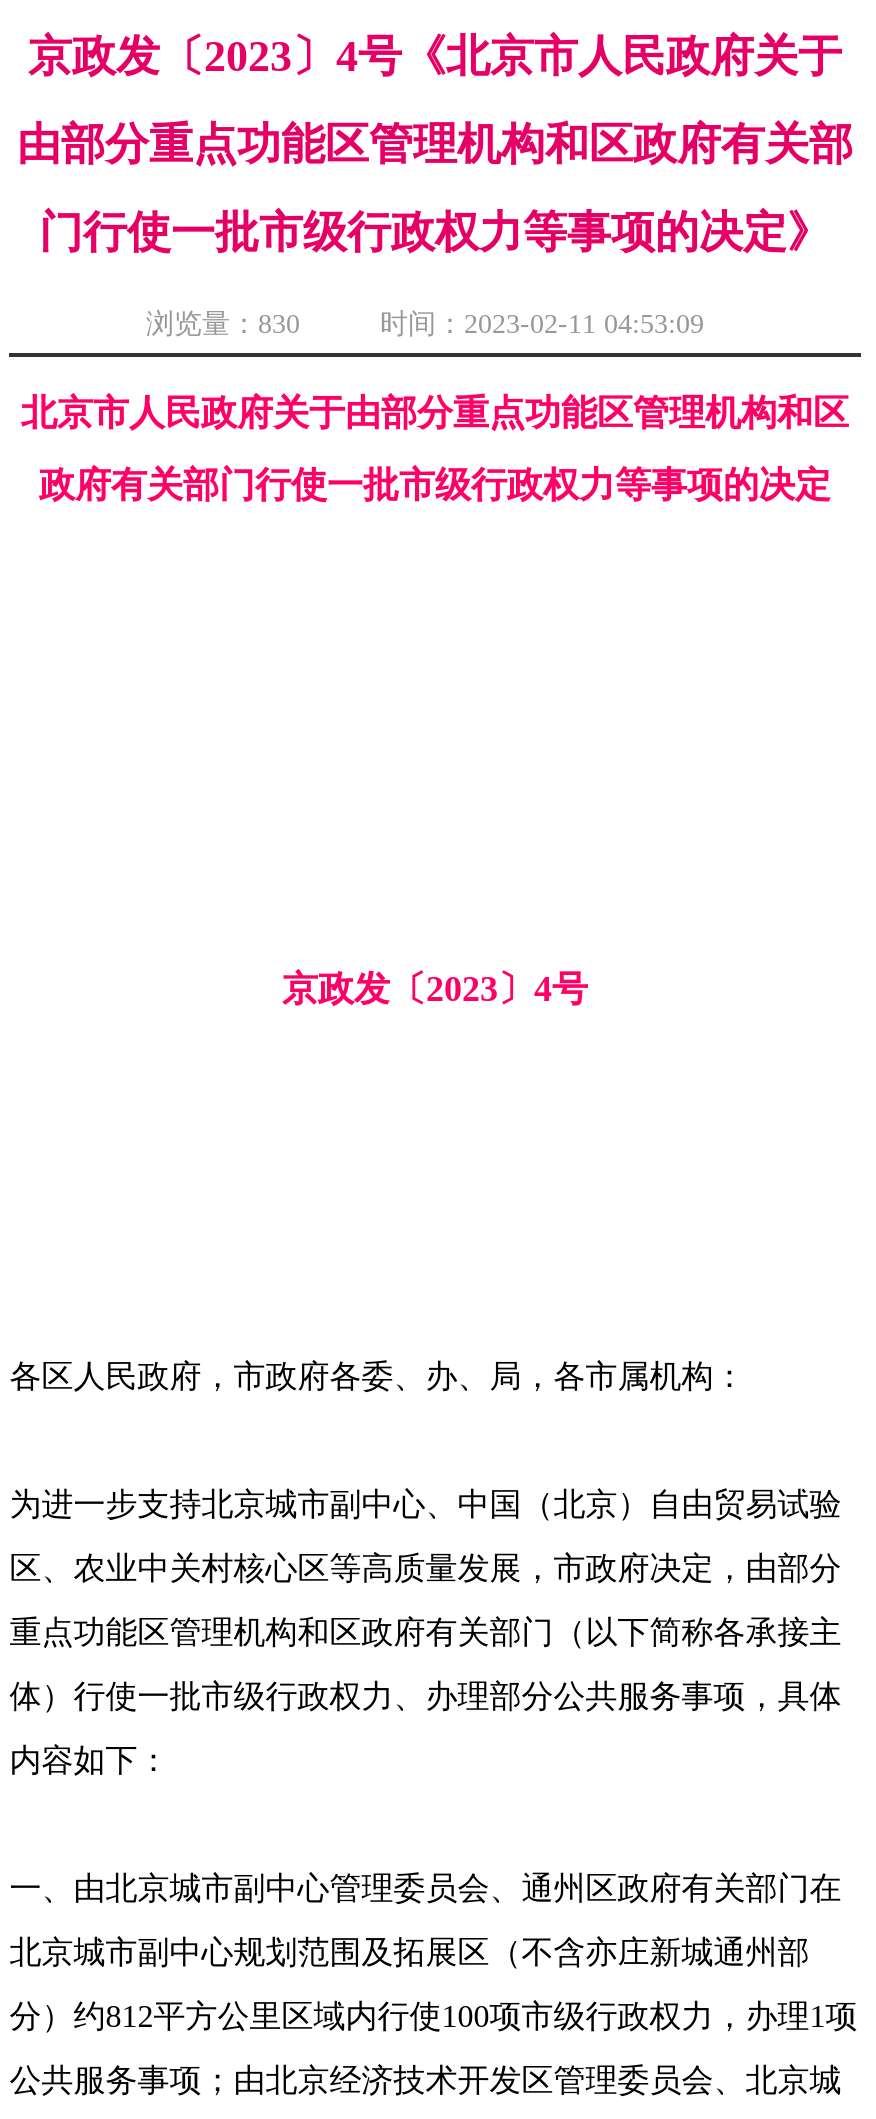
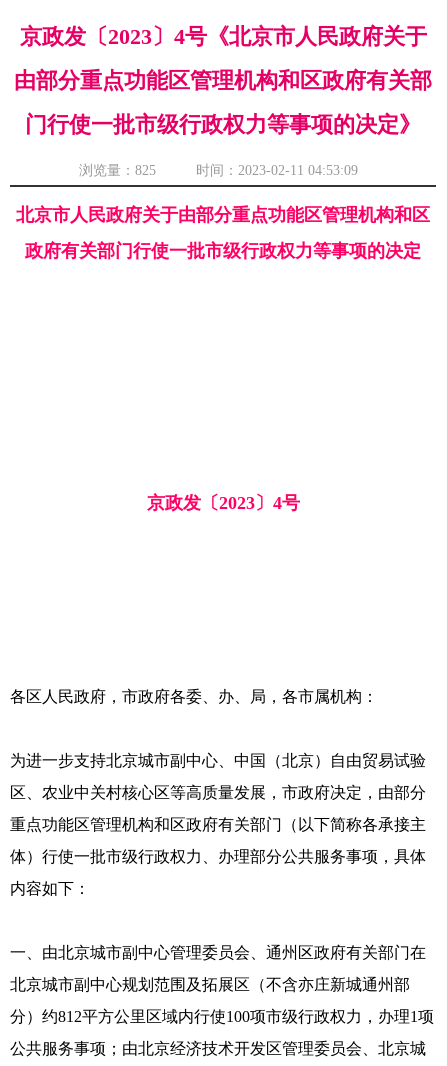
[146,309,704,339] 浏览量：830 时间：2023-02-11 04:53:09 -> [78,163,357,178] 浏览量：825 时间：2023-02-11 04:53:09

